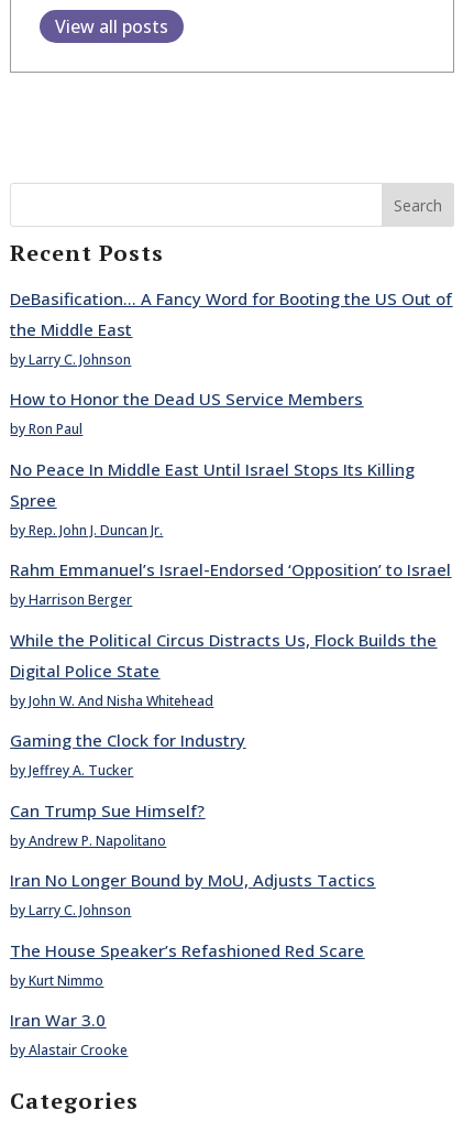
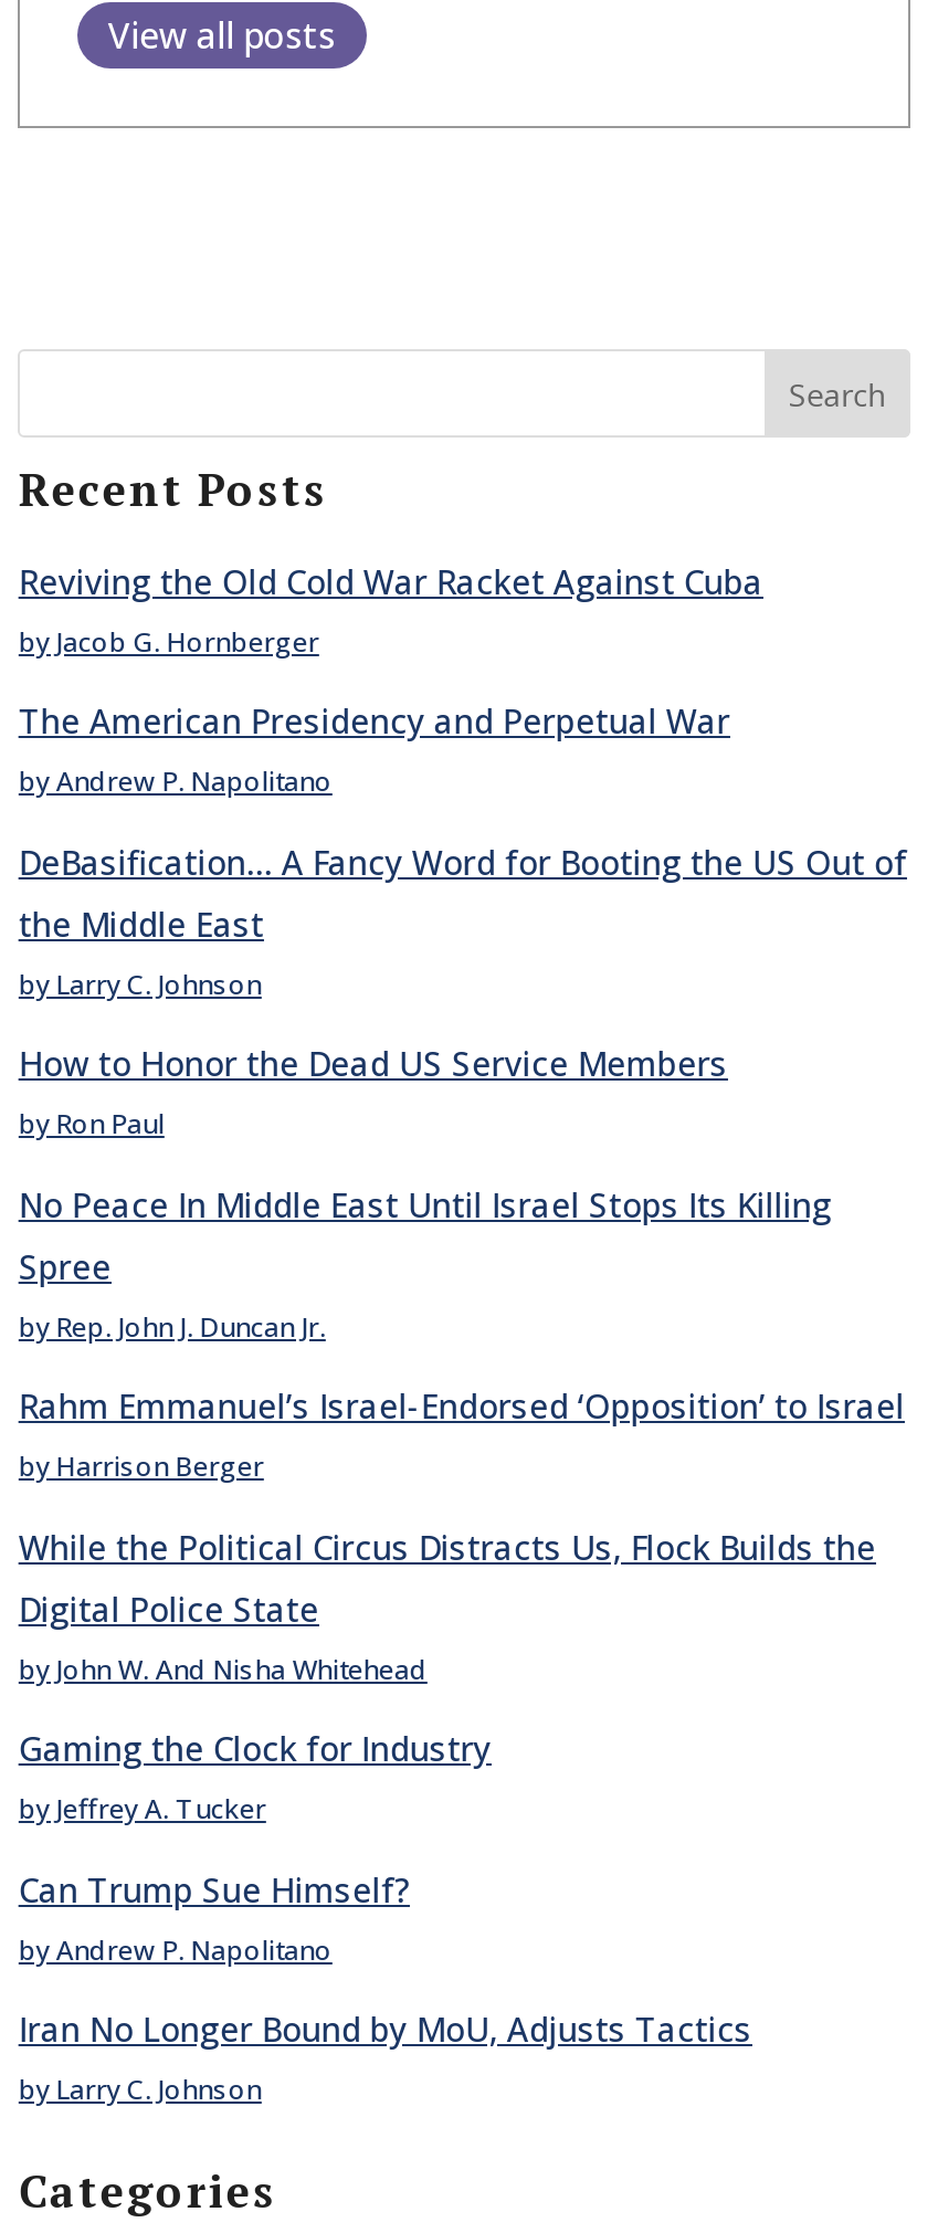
none -> [19,559,763,801] Reviving the Old Cold War Racket Against Cuba | by Jacob G. Hornberger | The American Presidency and Perpetual War | by Andrew P. Napolitano
moved [10,287,452,920] -> [19,840,907,2109]: DeBasification… A Fancy Word for Booting the US Out of | the Middle East | by Larry C. Johnson | ... | Iran No Longer Bound by MoU, Adjusts Tactics | by Larry C. Johnson
[10,939,364,1060] The House Speaker’s Refashioned Red Scare | by Kurt Nimmo | Iran War 3.0 | by Alastair Crooke -> none

